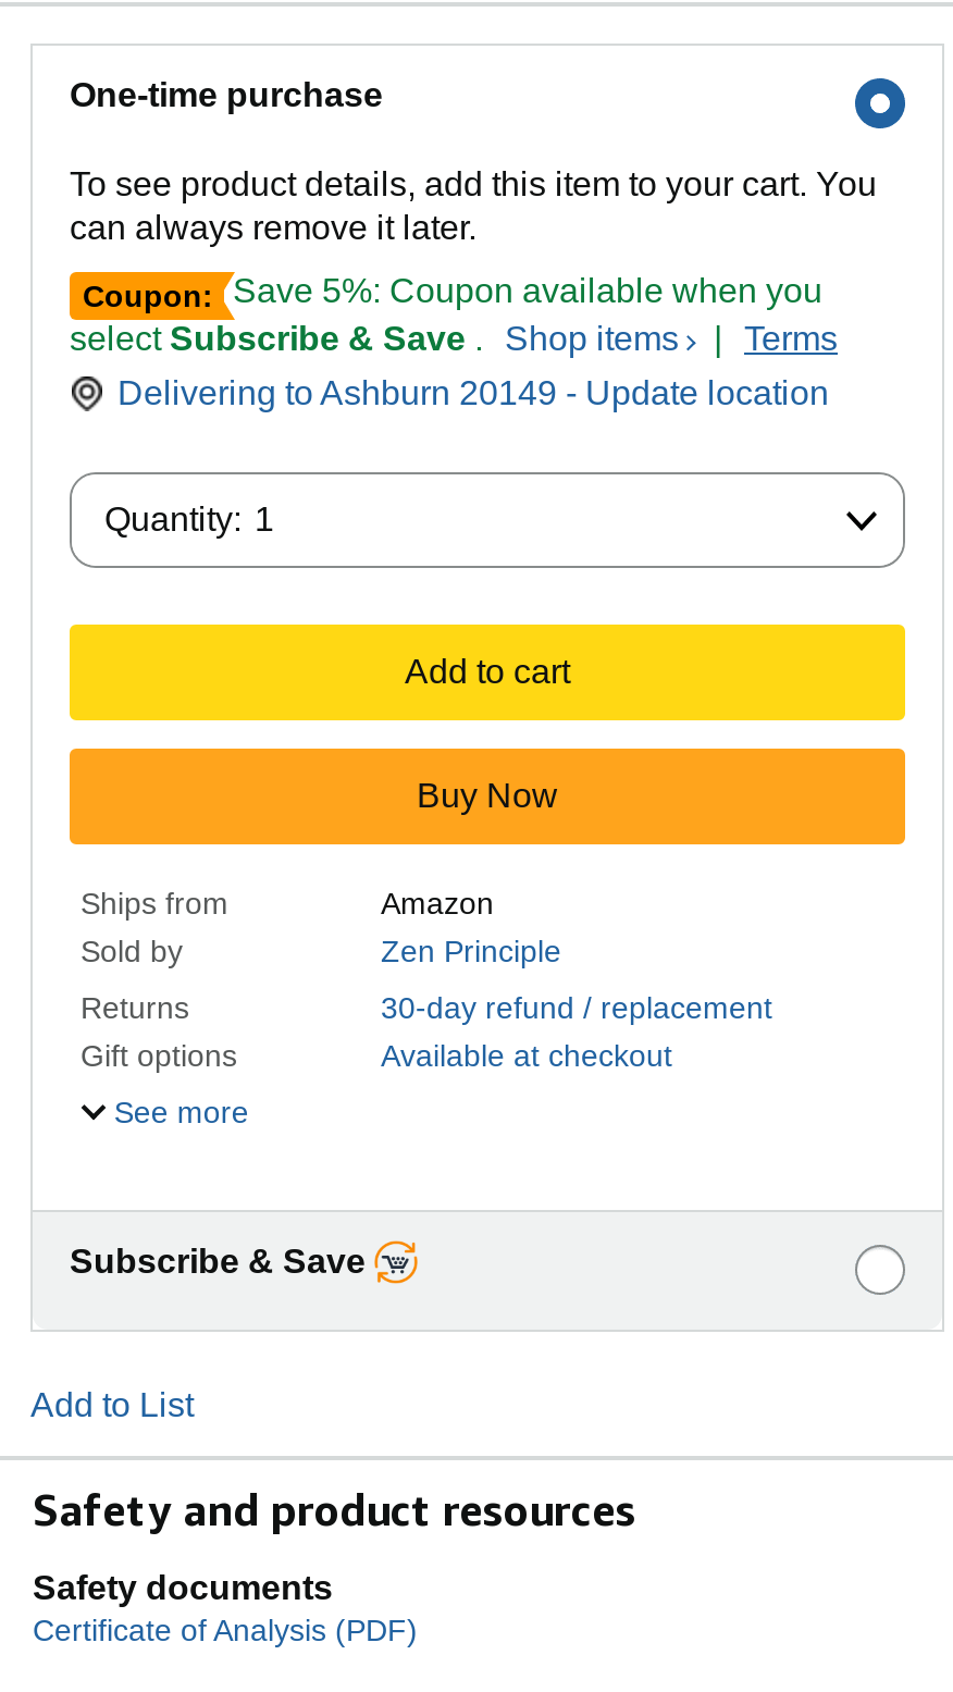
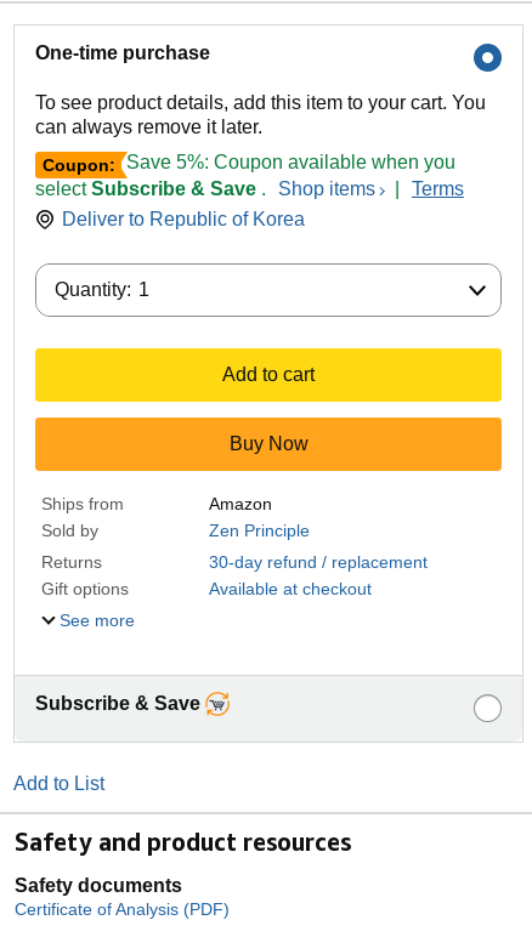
[117,375,829,412] Delivering to Ashburn 20149 - Update location -> [62,209,305,230] Deliver to Republic of Korea

